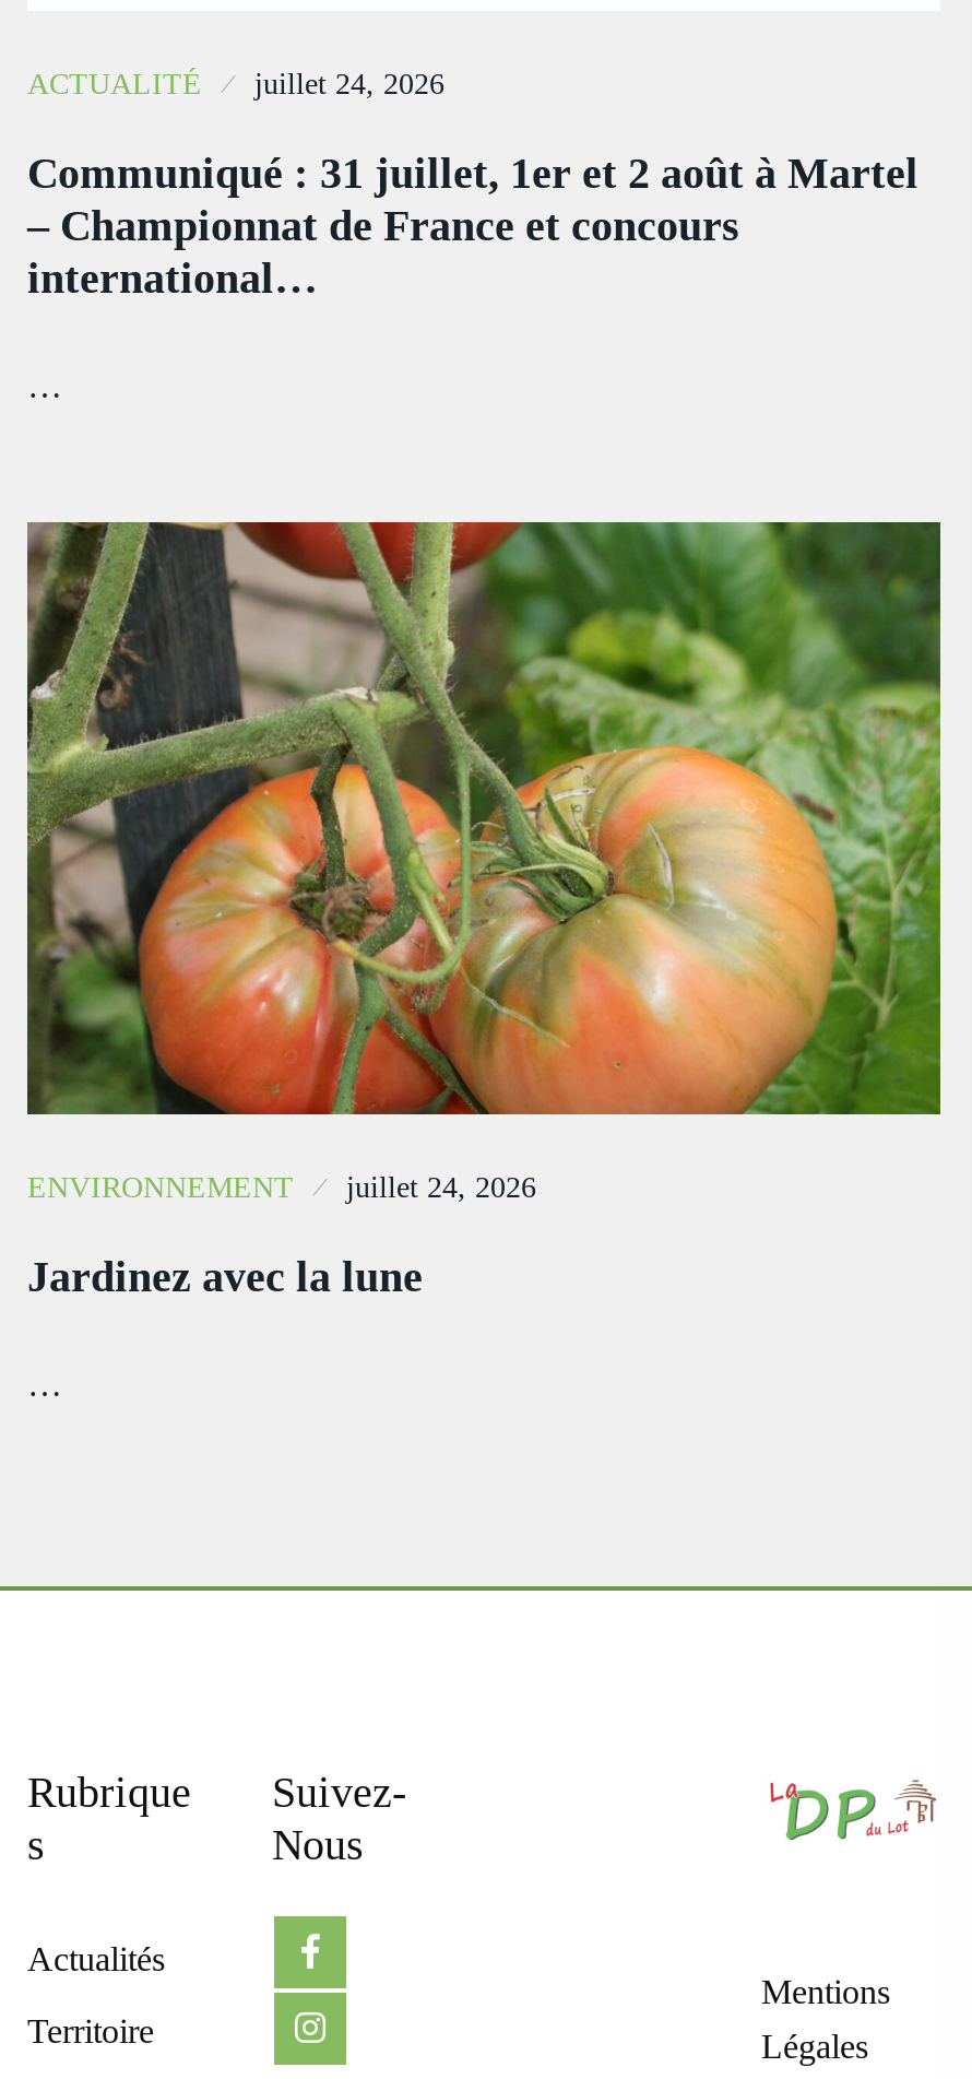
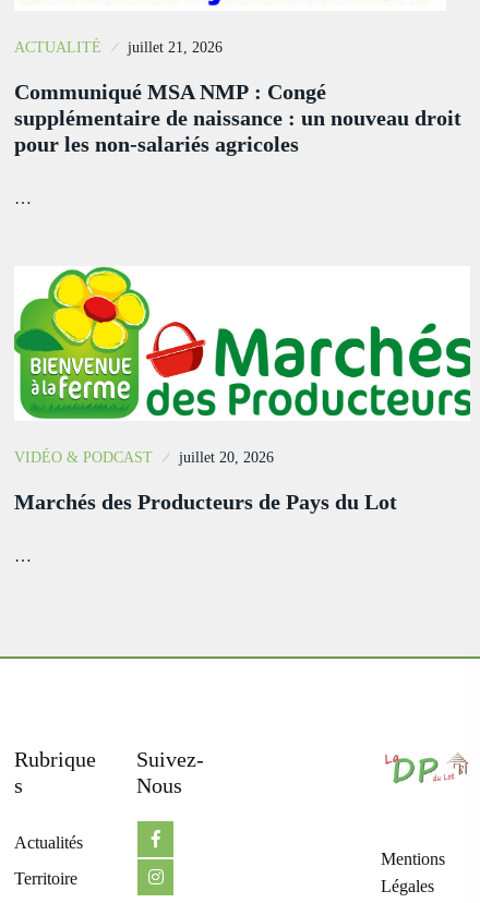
[27,66,444,99] ACTUALITÉ juillet 24, 2026 -> [14,39,223,55] ACTUALITÉ juillet 21, 2026
[27,147,918,300] Communiqué : 31 juillet, 1er et 2 août à Martel | – Championnat de France et concours | international… -> [14,79,461,156] Communiqué MSA NMP : Congé | supplémentaire de naissance : un nouveau droit | pour les non-salariés agricoles
[25,545,943,1204] [image] | ENVIRONNEMENT | juillet 24, 2026 -> [13,266,470,466] [image] | VIDÉO & PODCAST | juillet 20, 2026
[27,1252,423,1300] Jardinez avec la lune -> [14,490,397,514] Marchés des Producteurs de Pays du Lot

